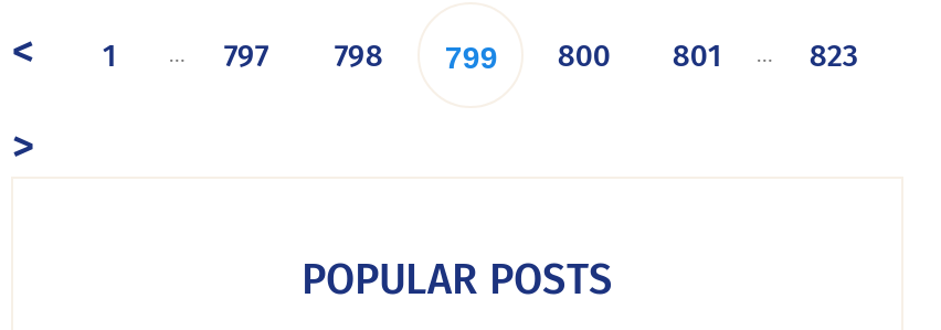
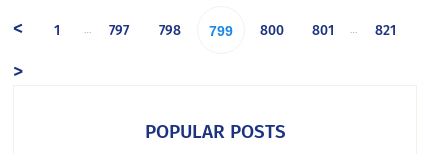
[809,37,858,75] 823 -> [375,22,396,39] 821

